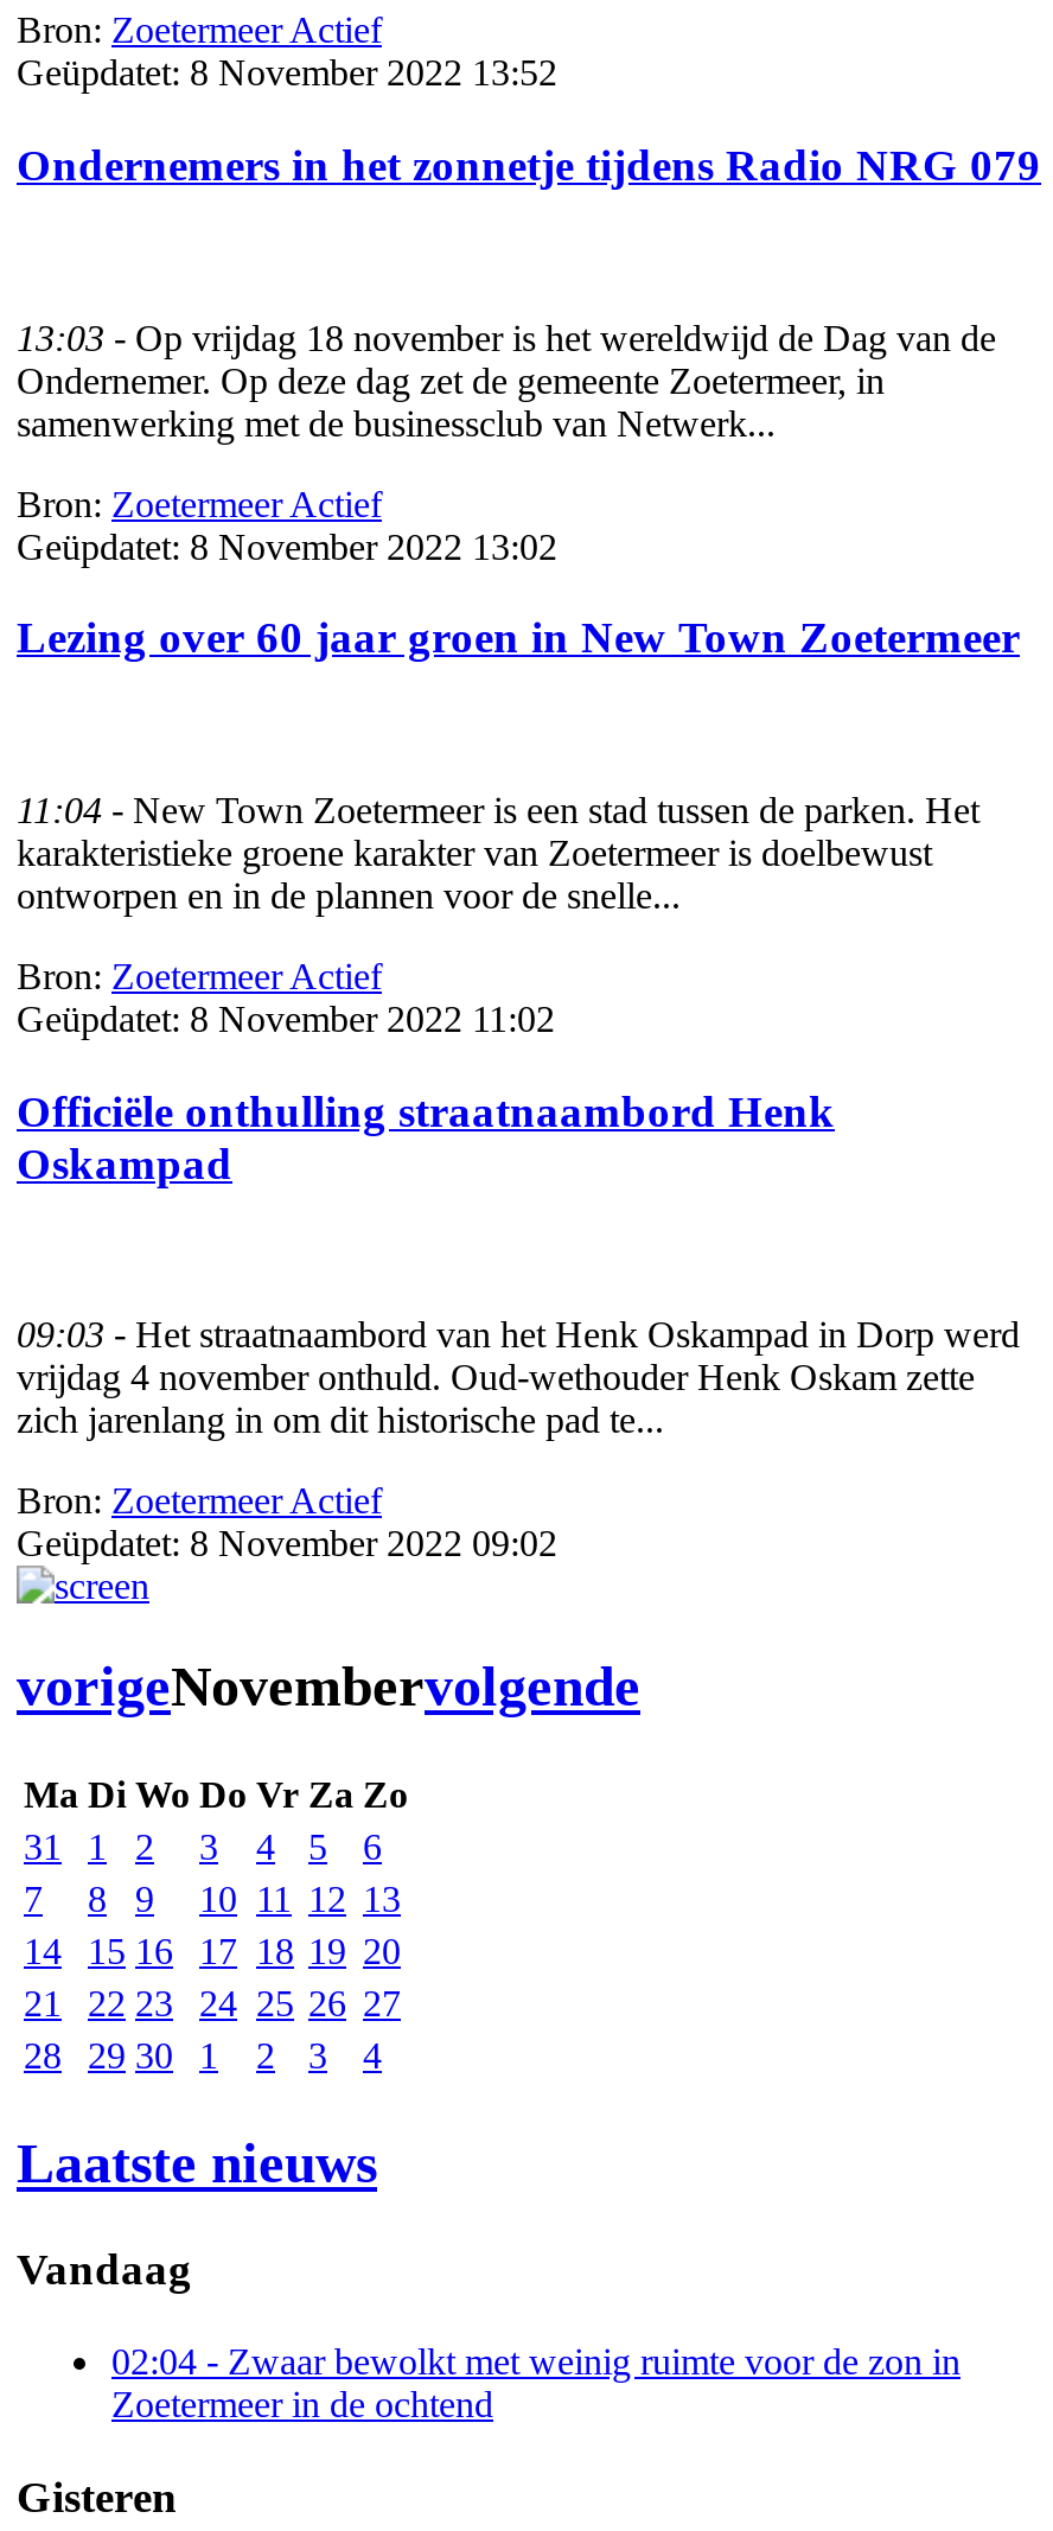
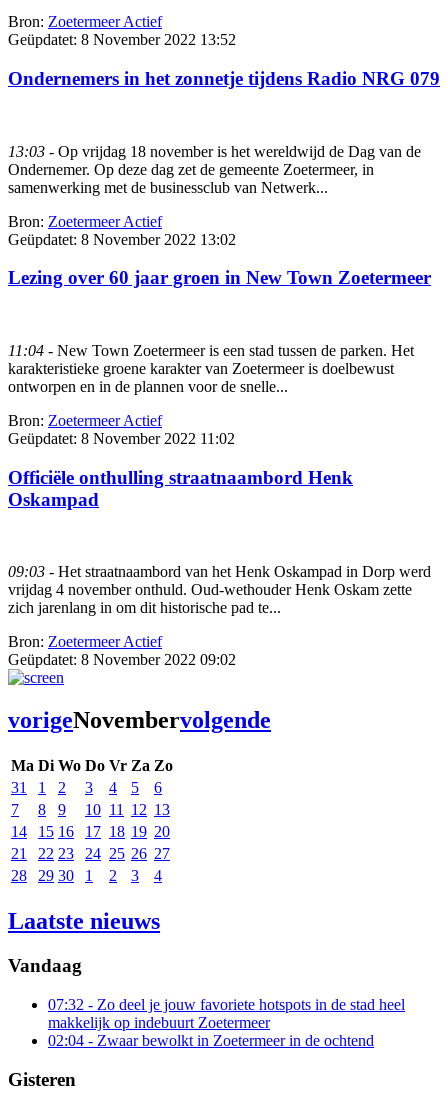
[111,2341,961,2424] 02:04 - Zwaar bewolkt met weinig ruimte voor de zon in | Zoetermeer in de ochtend -> [48,996,405,1049] 07:32 - Zo deel je jouw favoriete hotspots in de stad heel | makkelijk op indebuurt Zoetermeer | 02:04 - Zwaar bewolkt in Zoetermeer in de ochtend

